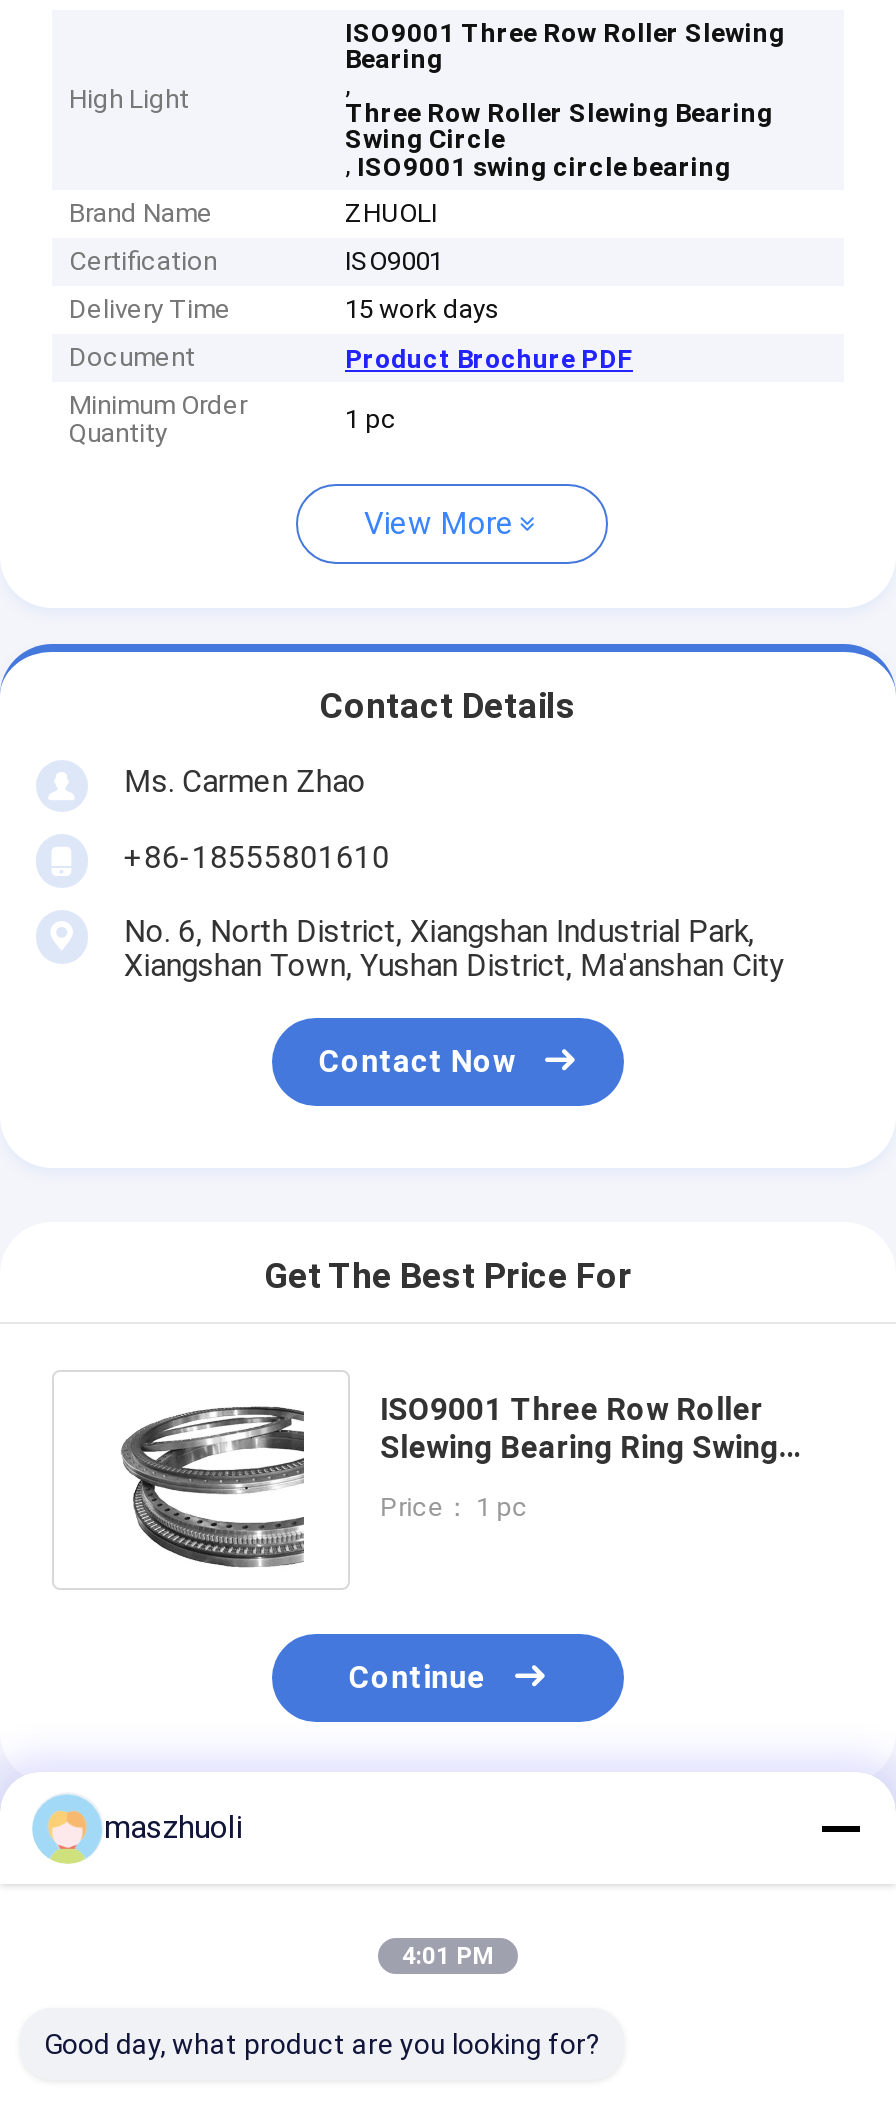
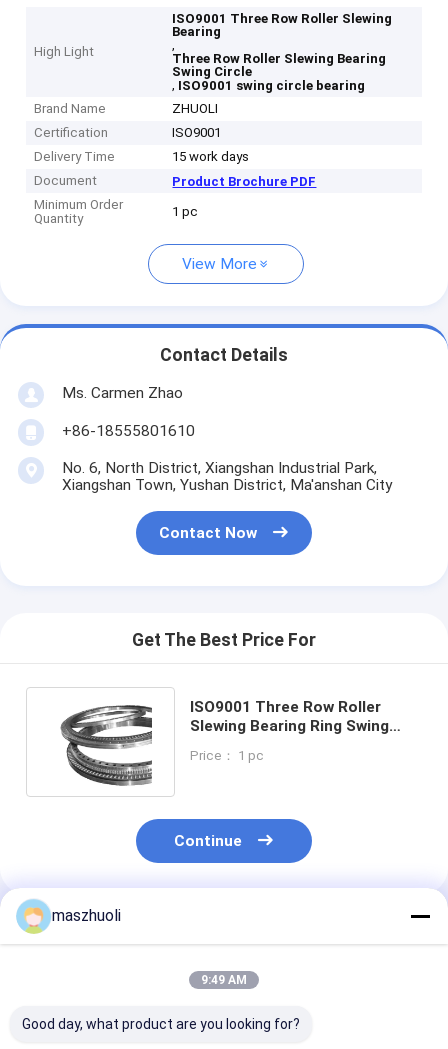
[402,1942,494,1970] 4:01 PM -> [201,973,247,987] 9:49 AM

